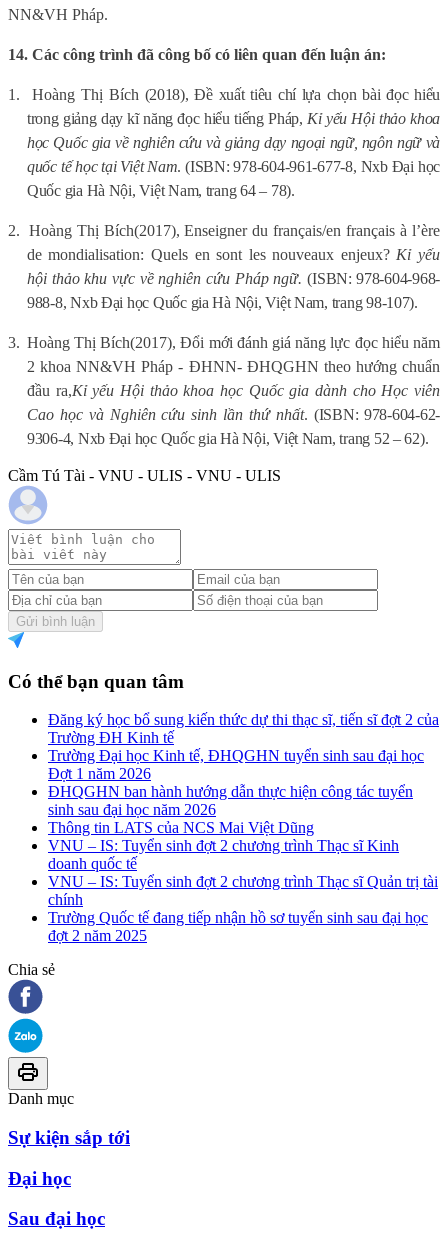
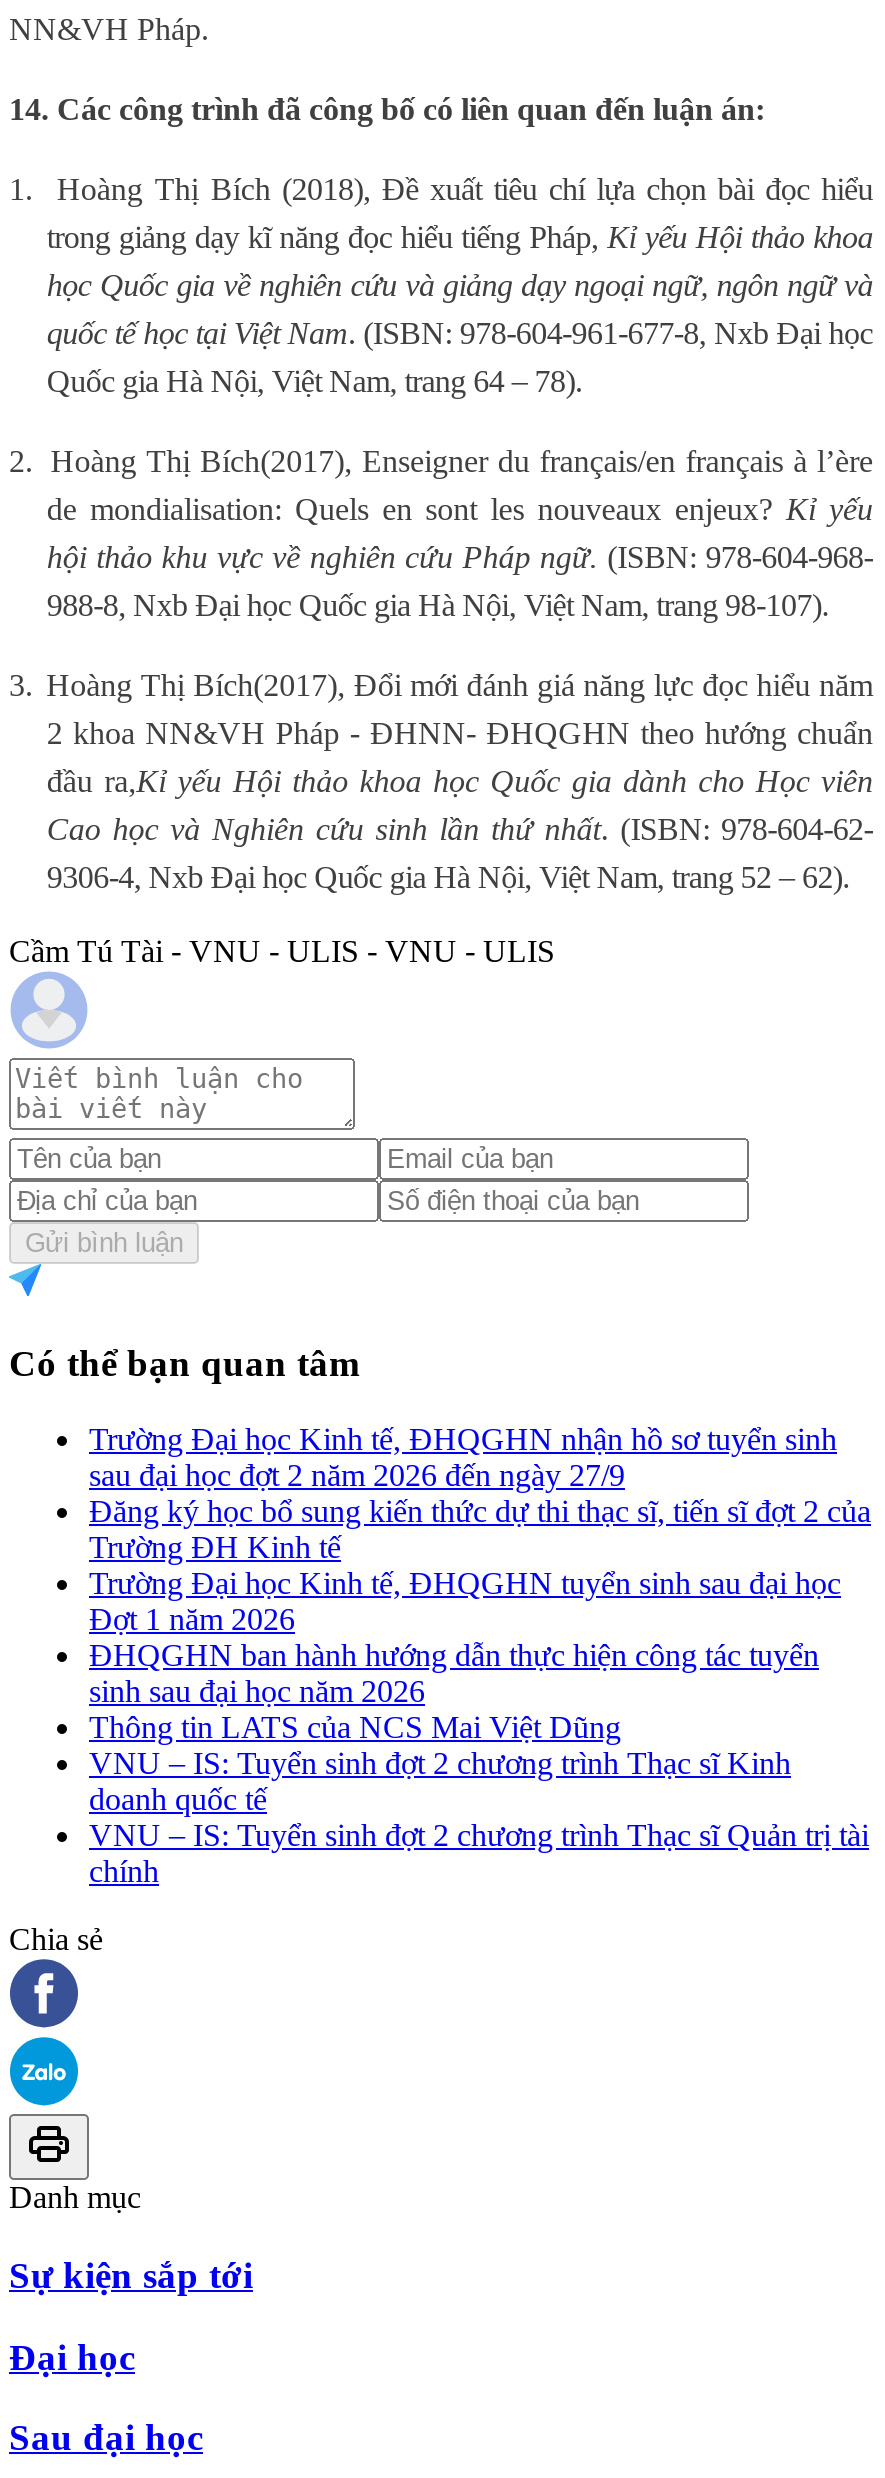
none -> [89,1422,837,1492] Trường Đại học Kinh tế, ĐHQGHN nhận hồ sơ tuyển sinh | sau đại học đợt 2 năm 2026 đến ngày 27/9
moved [48,711,439,908] -> [89,1494,871,1888]: Đăng ký học bổ sung kiến thức dự thi thạc sĩ, tiến sĩ đợt 2 của | Trường ĐH Kinh tế | Trường Đại học Kinh tế, ĐHQGHN tuyển sinh sau đại học | ... | VNU – IS: Tuyển sinh đợt 2 chương trình Thạc sĩ Quản trị tài | chính
[48,909,428,944] Trường Quốc tế đang tiếp nhận hồ sơ tuyển sinh sau đại học | đợt 2 năm 2025 -> none

